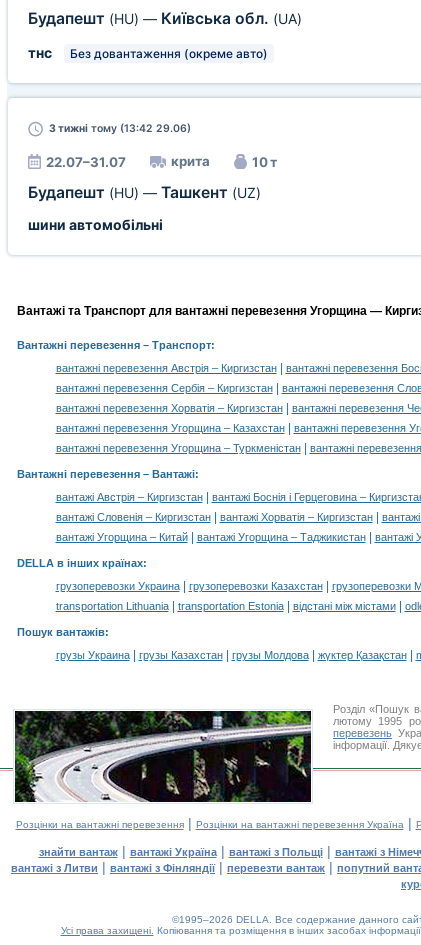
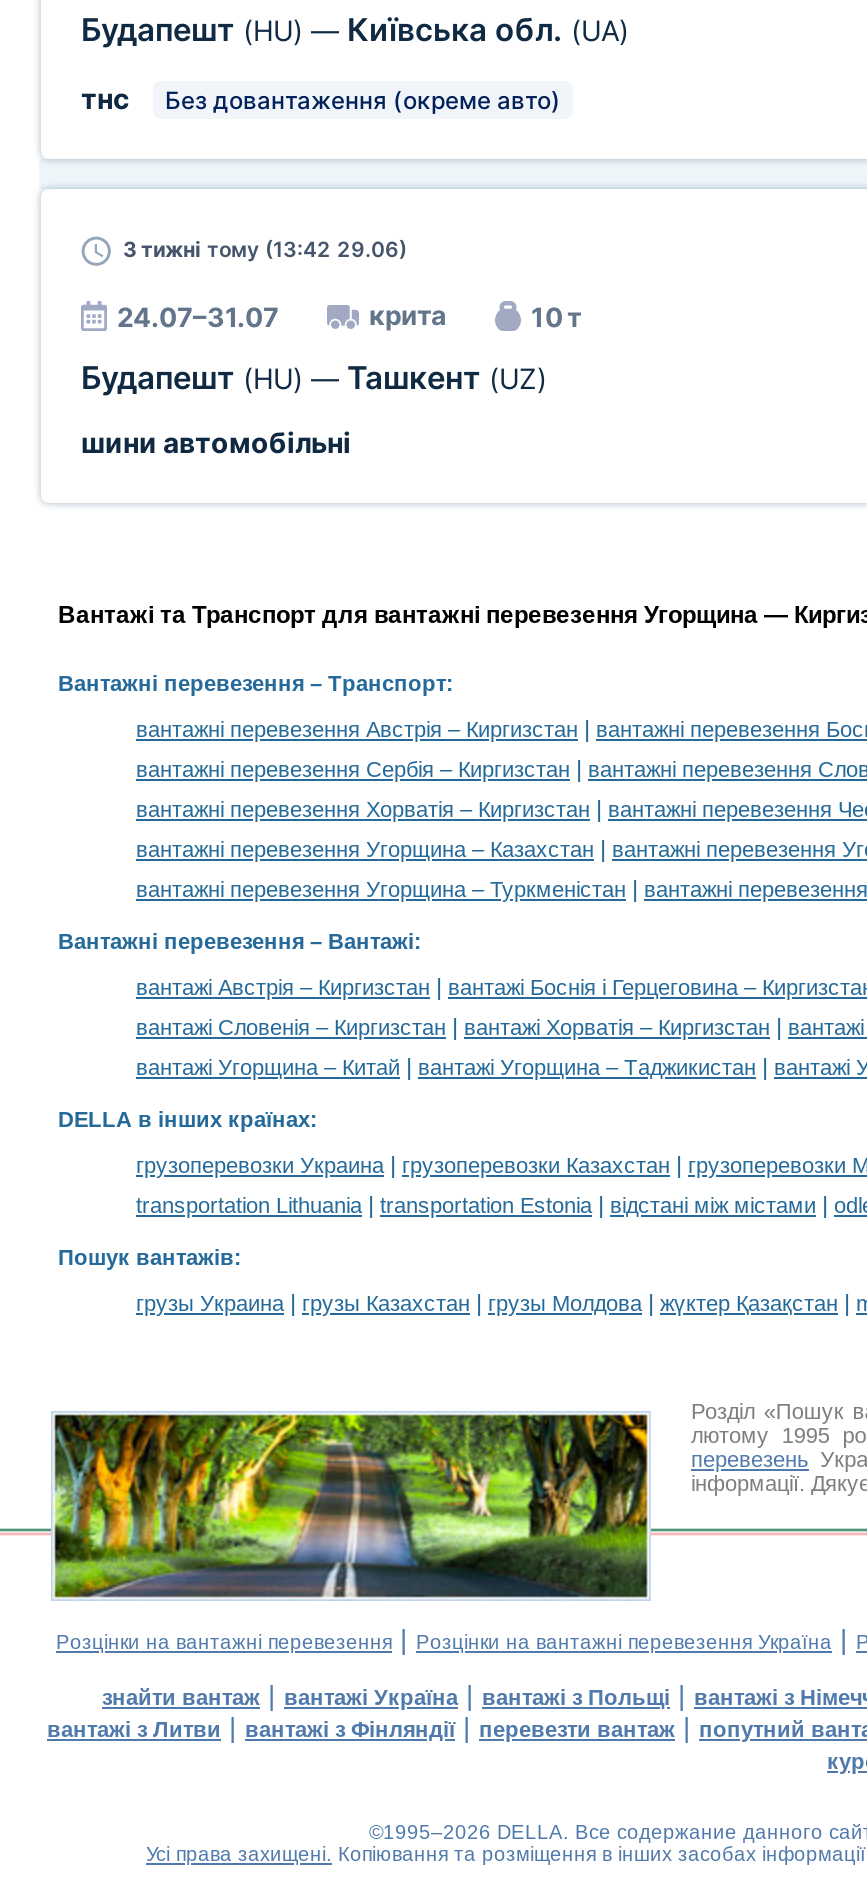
[46,154,126,170] 22.07–31.07 -> [117,301,279,333] 24.07–31.07
[14,710,312,803] [image] -> [53,1413,649,1599] [image]

